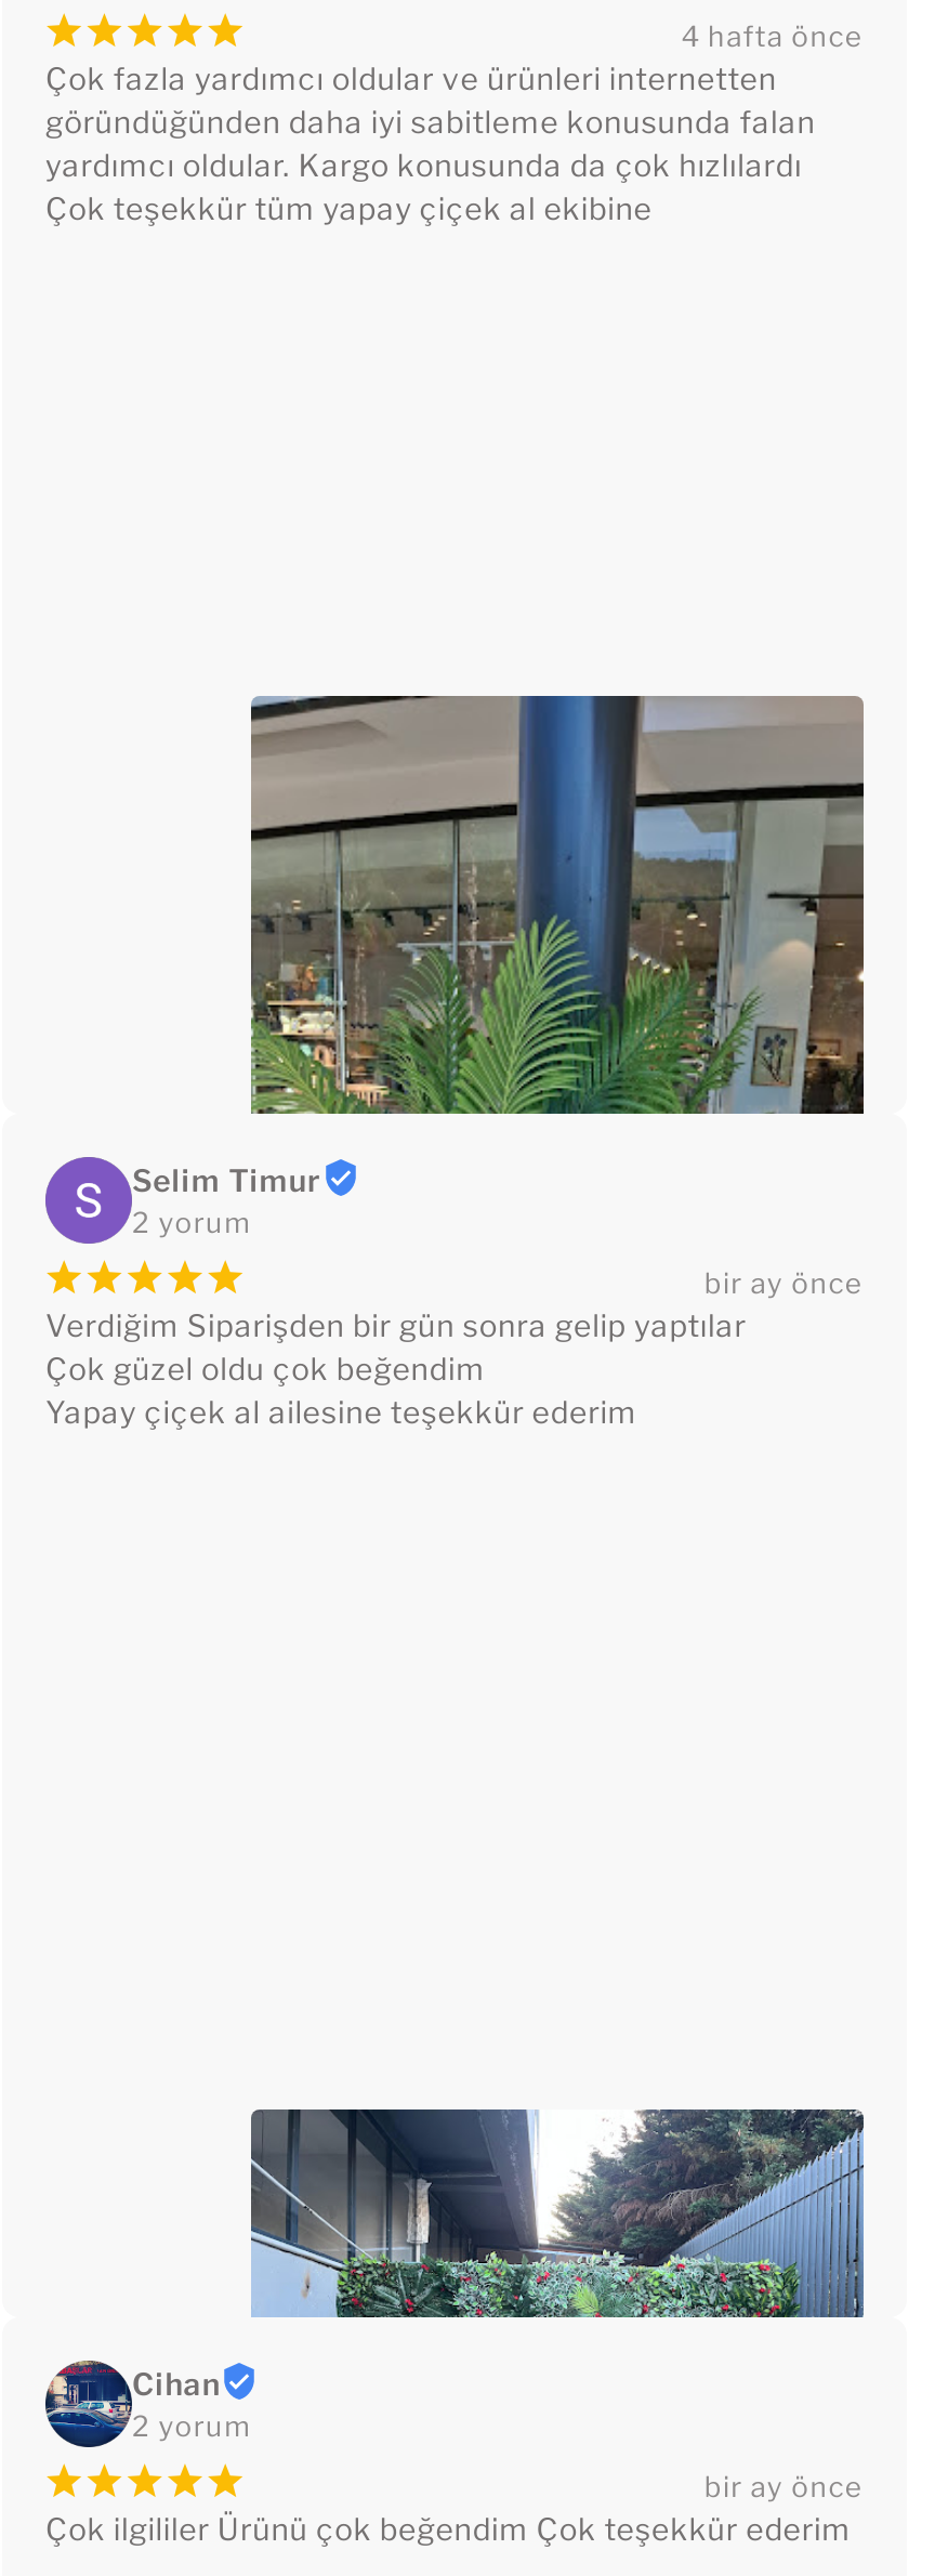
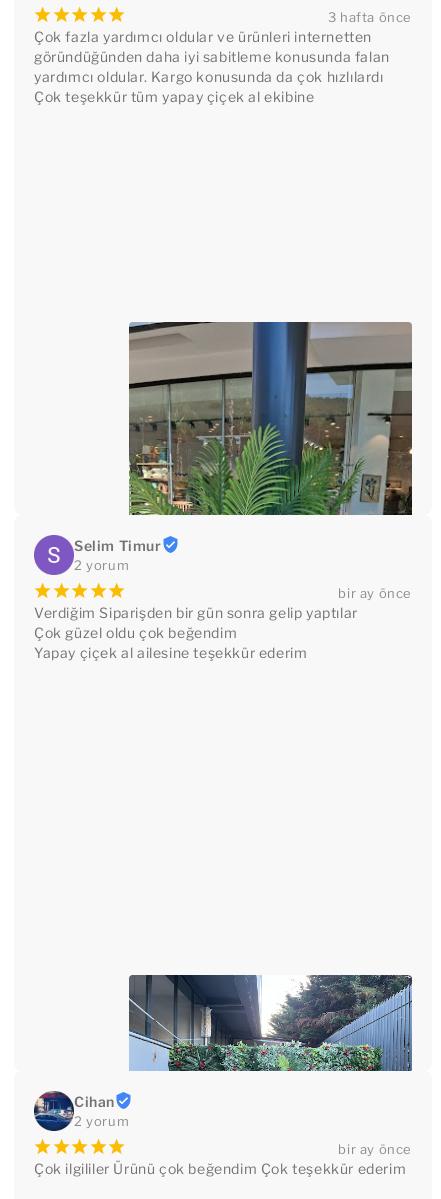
[681,17,864,52] 4 hafta önce -> [328,8,412,24] 3 hafta önce

